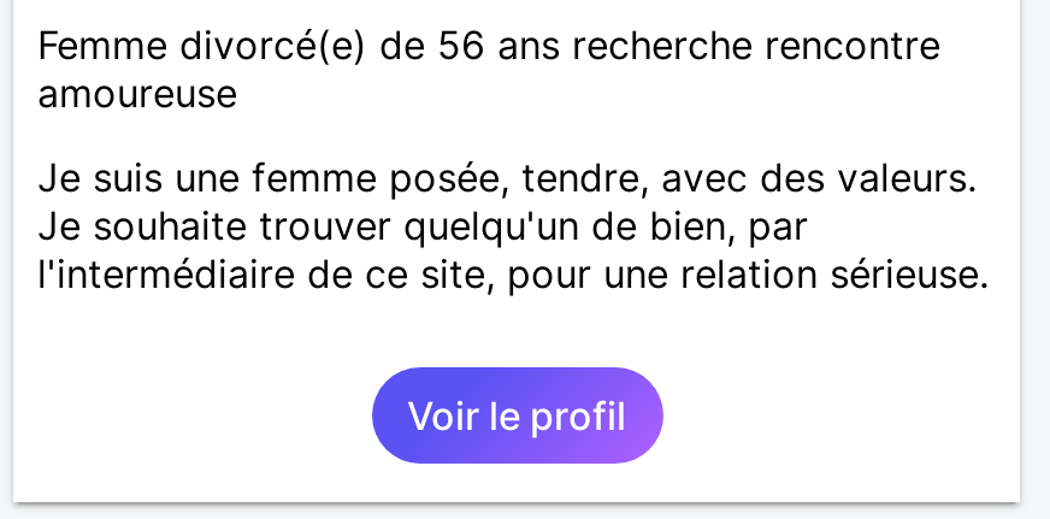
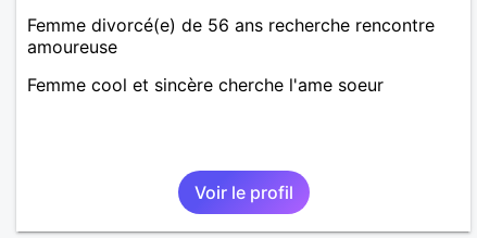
[37,153,989,297] Je suis une femme posée, tendre, avec des valeurs. | Je souhaite trouver quelqu'un de bien, par | l'intermédiaire de ce site, pour une relation sérieuse. -> [27,74,384,96] Femme cool et sincère cherche l'ame soeur

